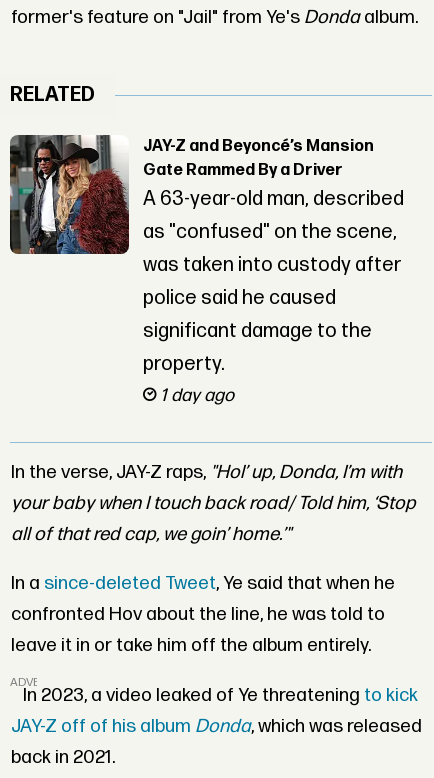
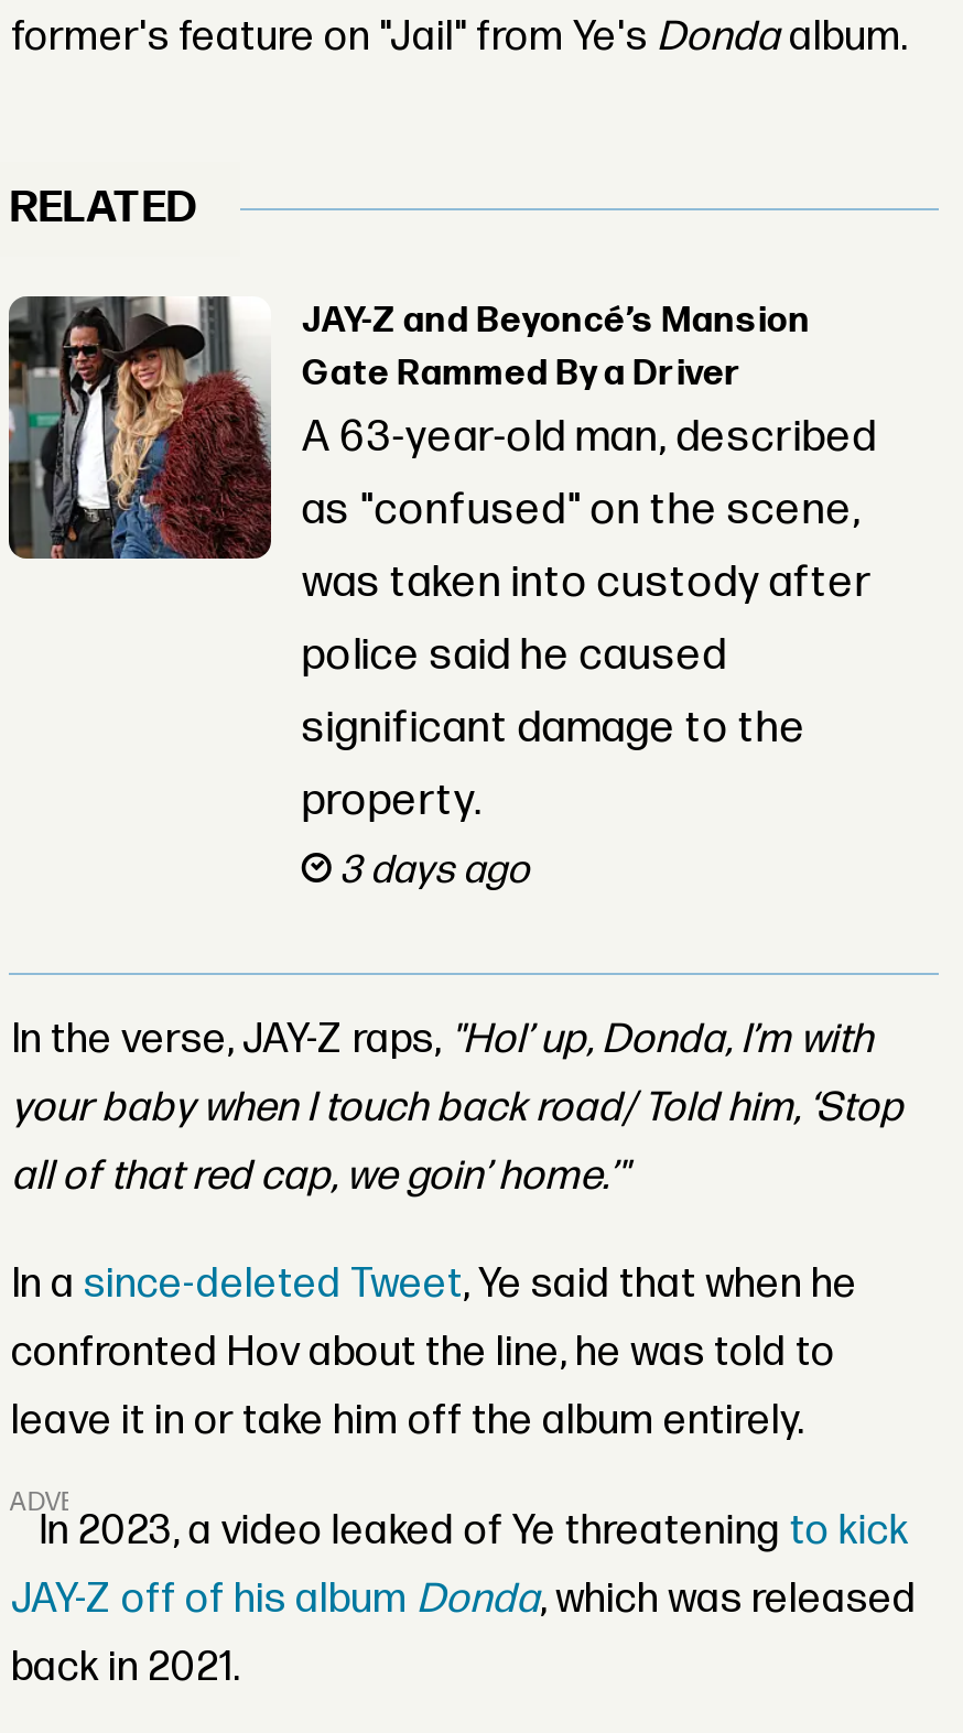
[160,385,234,406] 1 day ago -> [339,848,529,894] 3 days ago

